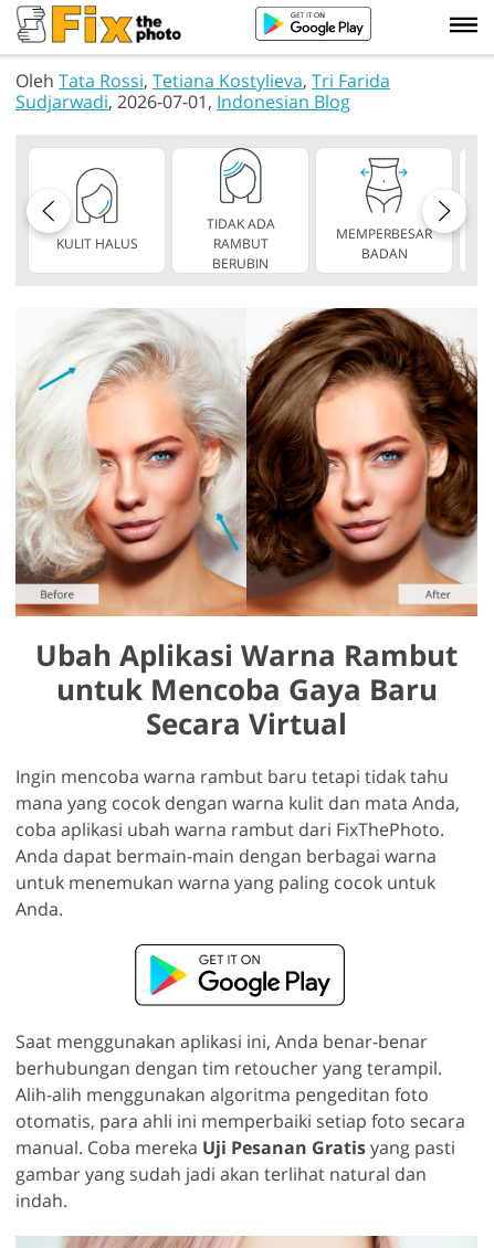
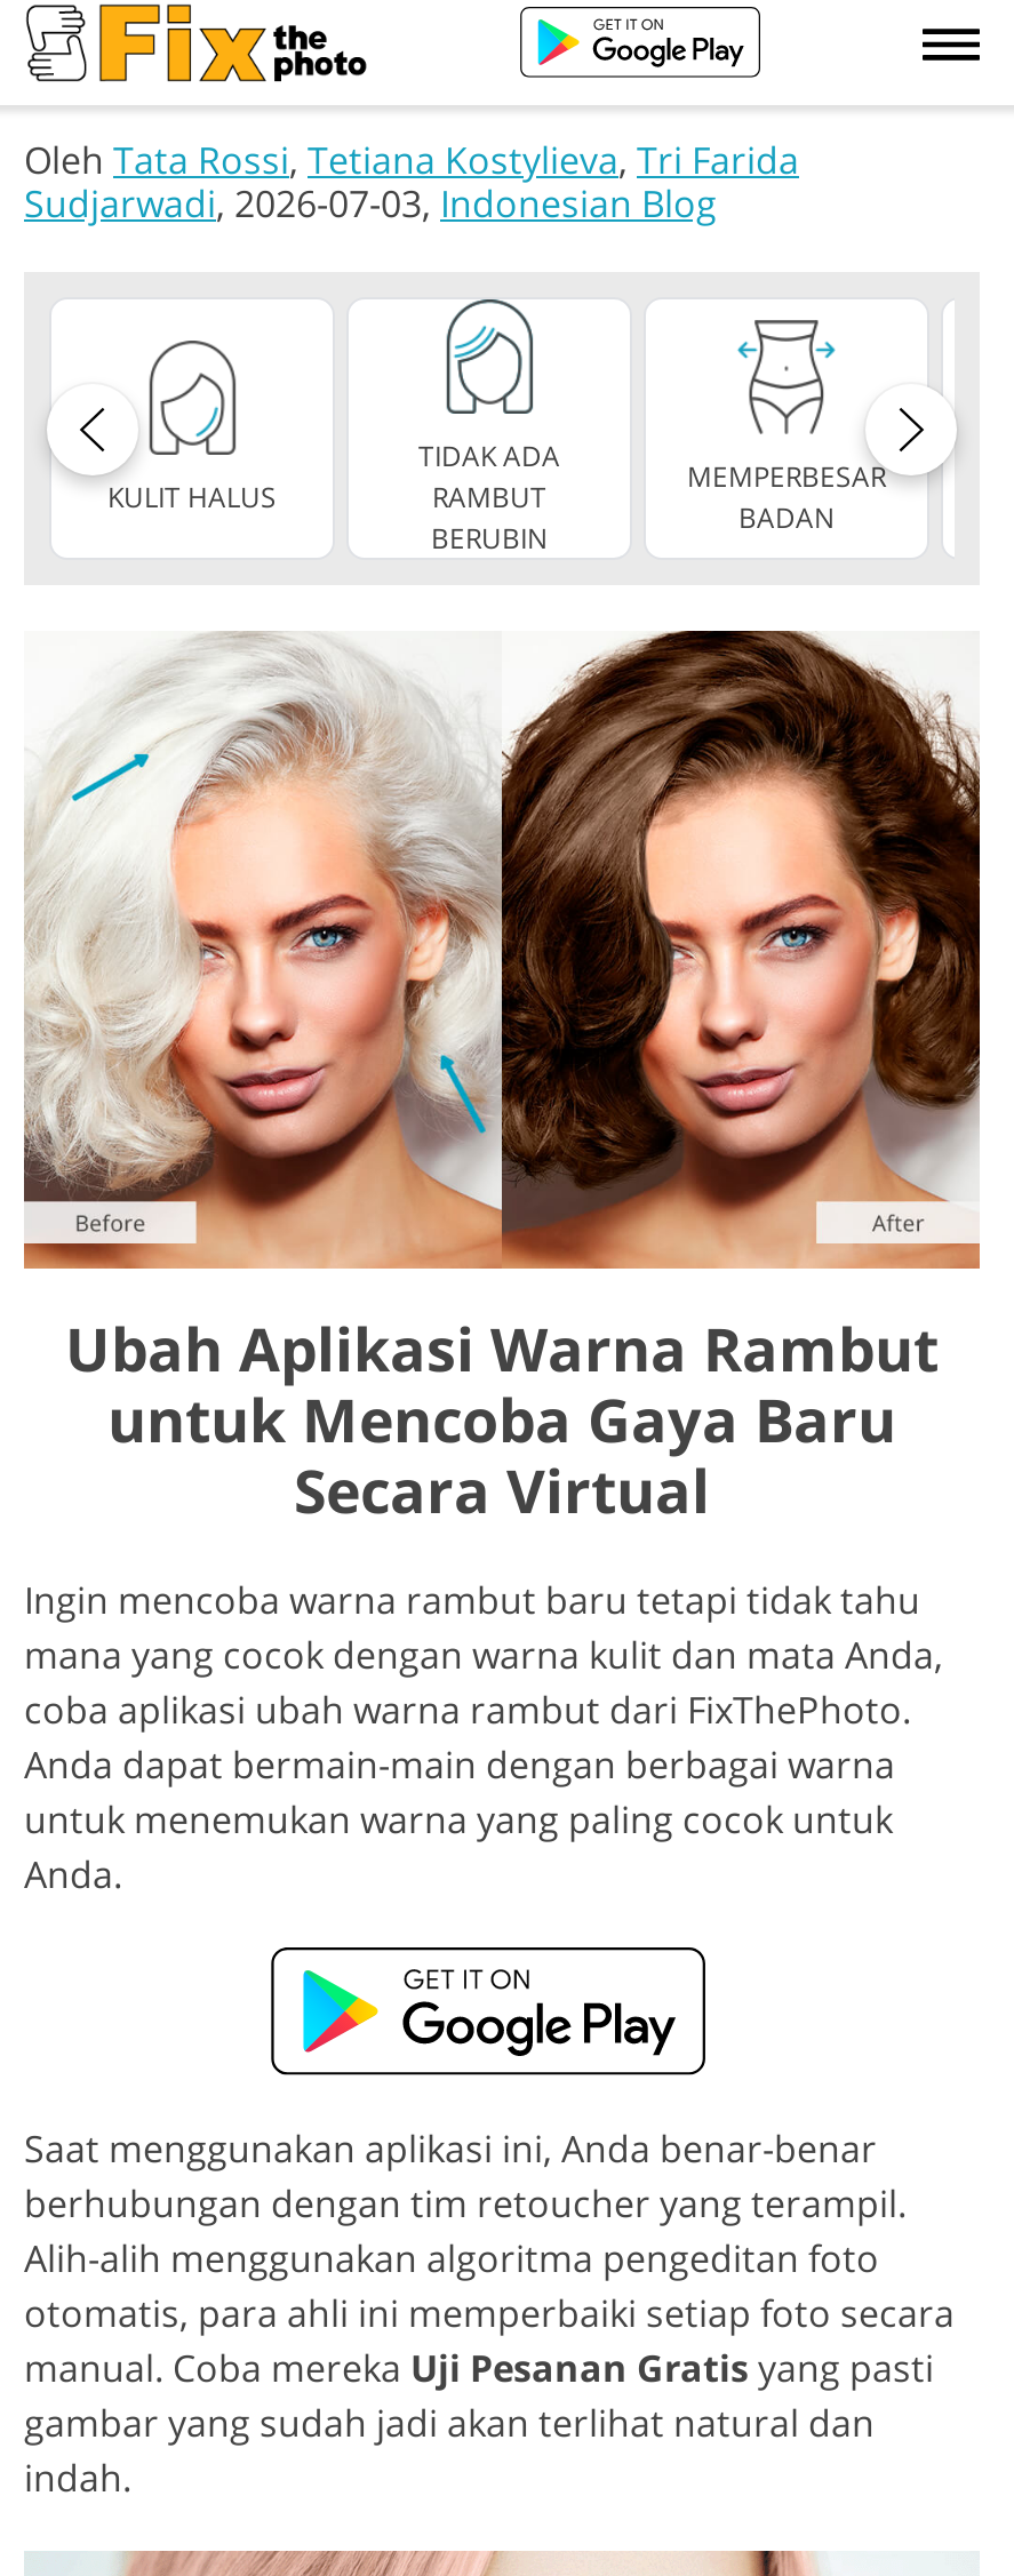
[15,89,350,114] Sudjarwadi, 2026-07-01,Indonesian Blog -> [24,178,717,229] Sudjarwadi, 2026-07-03,Indonesian Blog

